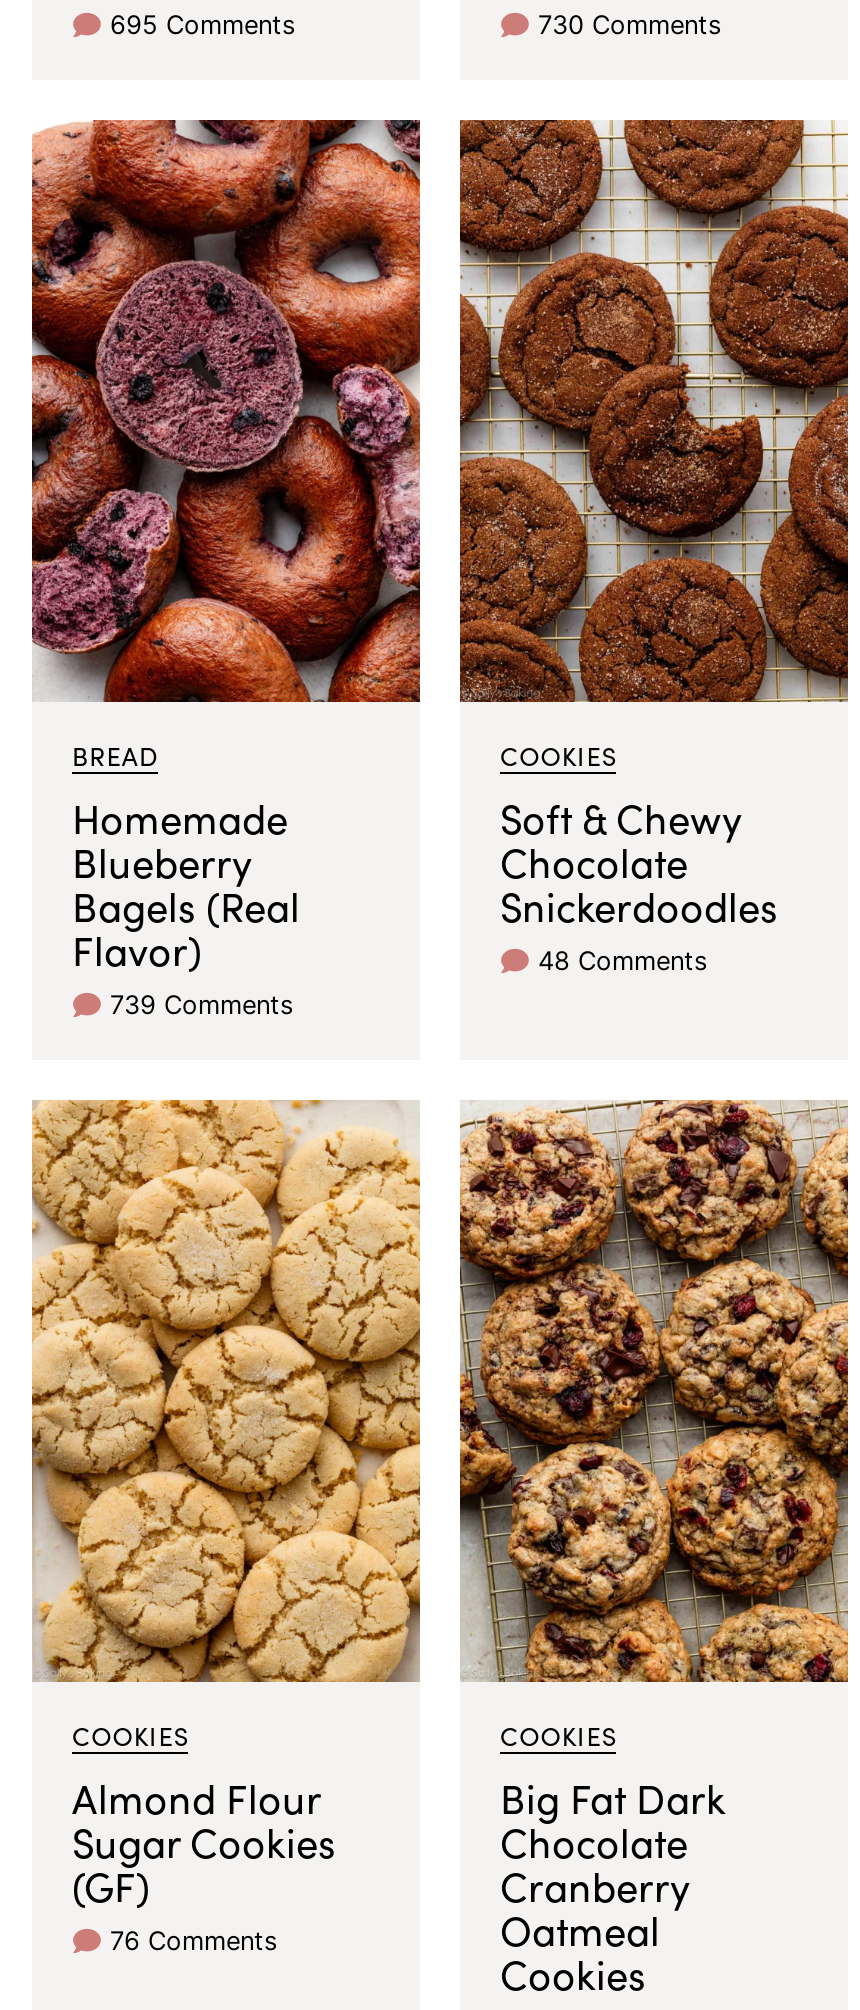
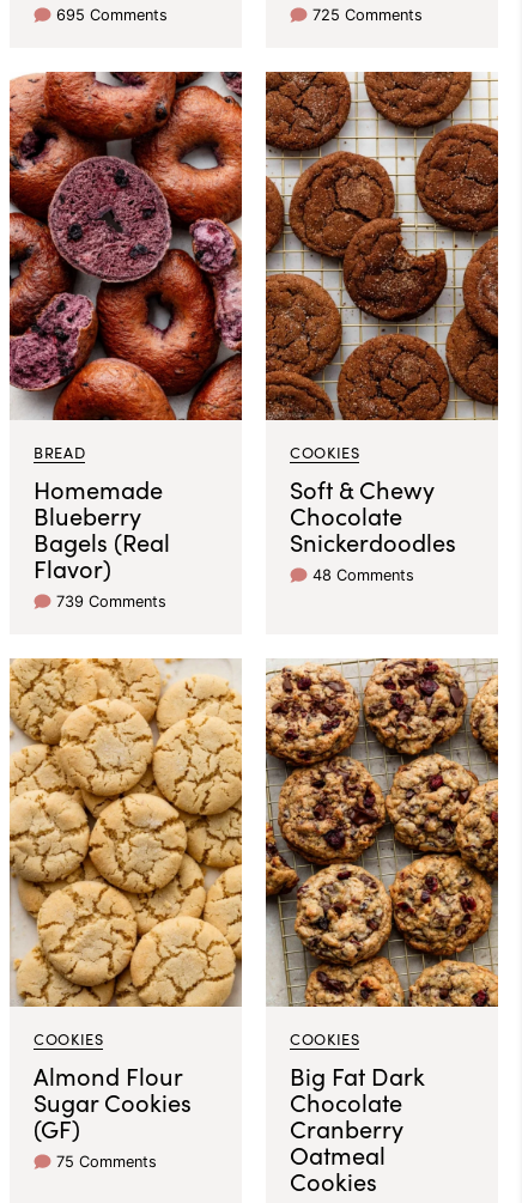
[538,10,722,40] 730 Comments -> [312,6,423,24] 725 Comments
[110,1926,278,1956] 76 Comments -> [56,1153,157,1171] 75 Comments

